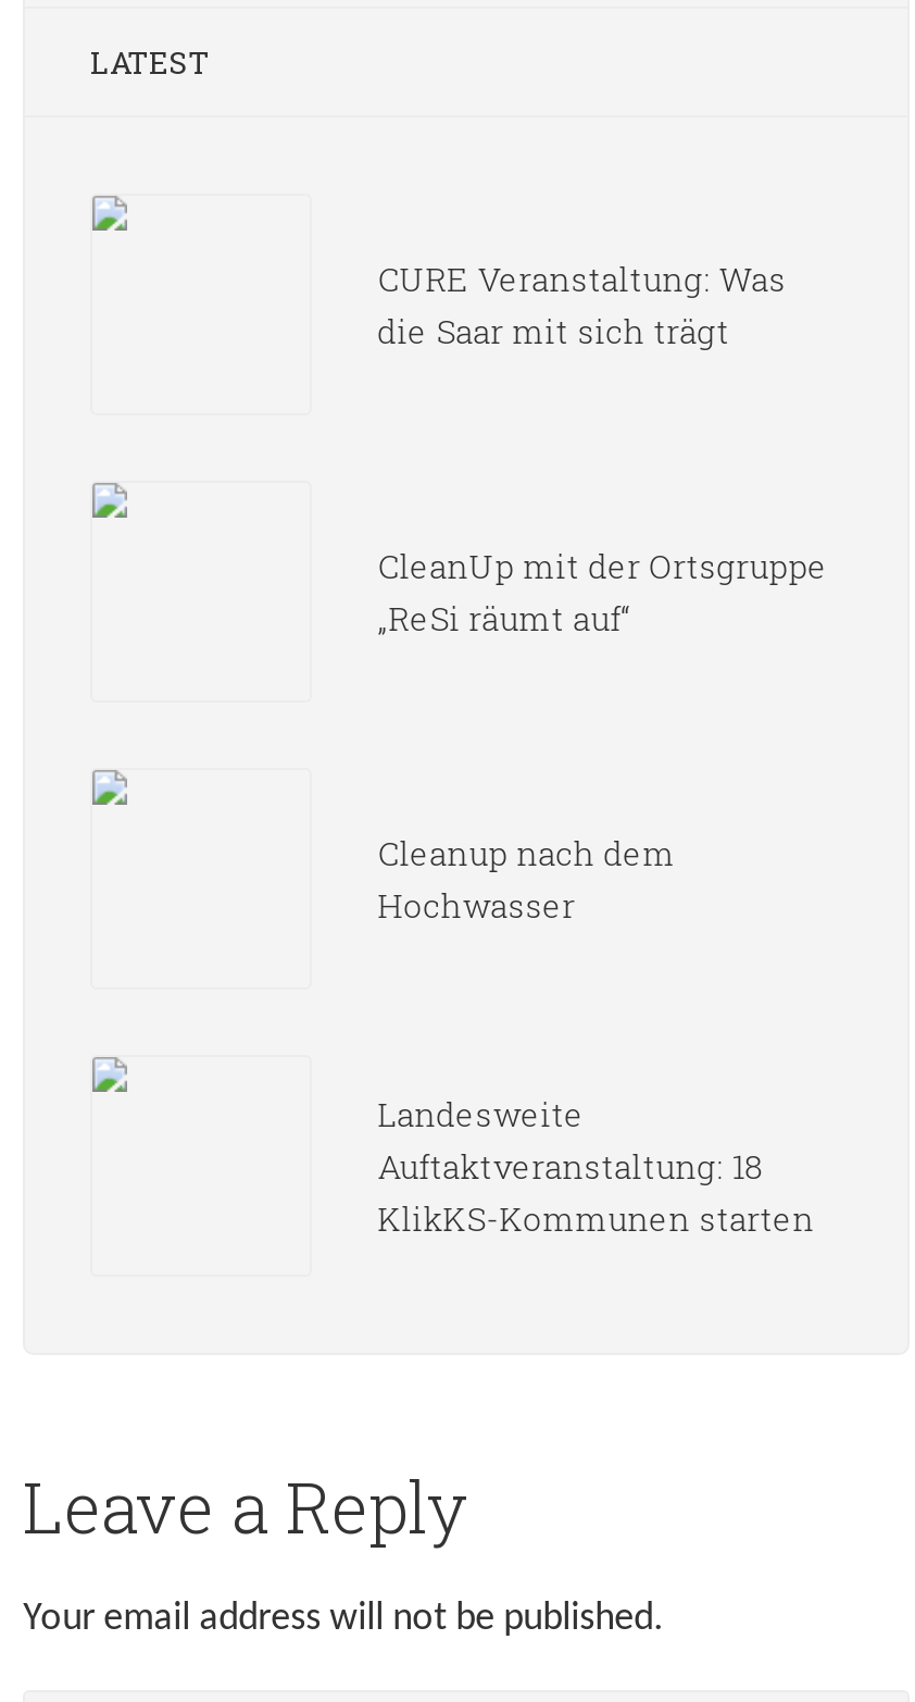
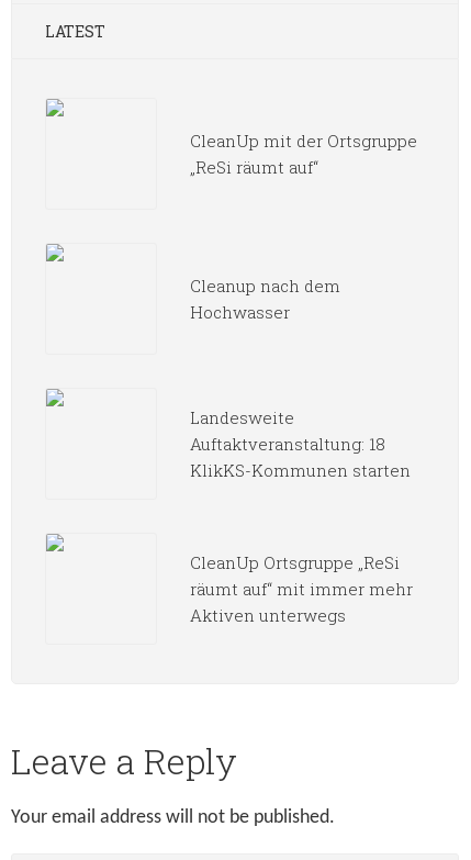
[378,258,786,353] CURE Veranstaltung: Was | die Saar mit sich trägt -> none
moved [378,545,828,1241] -> [190,130,418,482]: CleanUp mit der Ortsgruppe | „ReSi räumt auf“ | Cleanup nach dem | Hochwasser | Landesweite | Auftaktveranstaltung: 18 | KlikKS-Kommunen starten
none -> [190,552,413,626] CleanUp Ortsgruppe „ReSi | räumt auf“ mit immer mehr | Aktiven unterwegs

